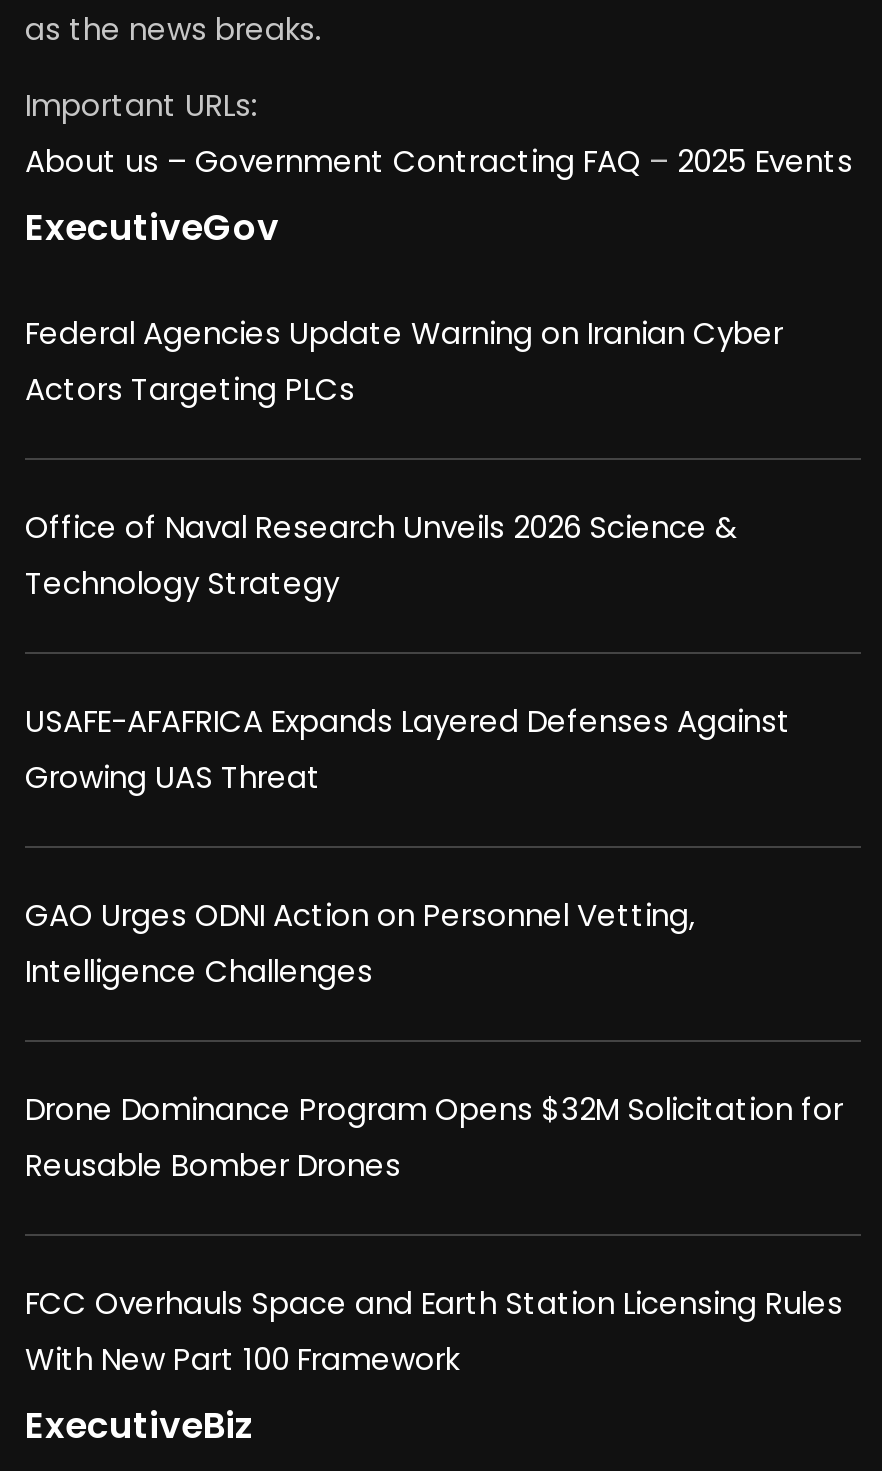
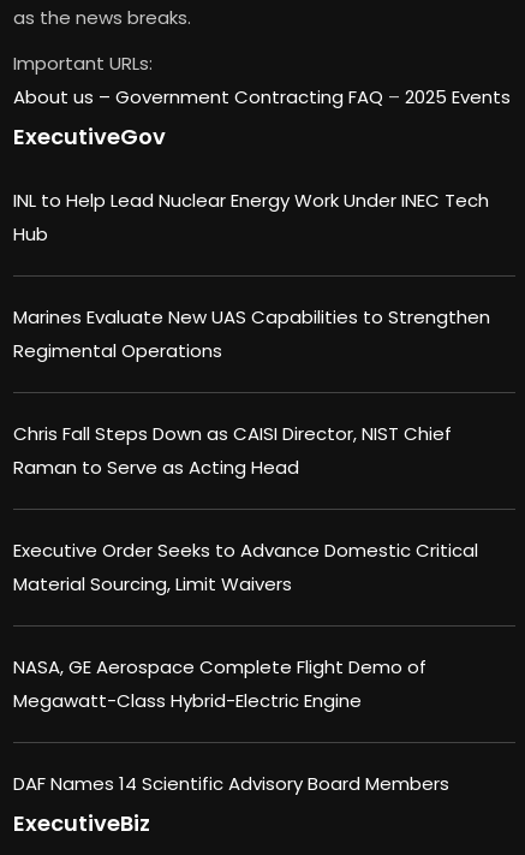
[25,312,783,410] Federal Agencies Update Warning on Iranian Cyber | Actors Targeting PLCs -> [13,188,489,247] INL to Help Lead Nuclear Energy Work Under INEC Tech | Hub
[25,506,737,604] Office of Naval Research Unveils 2026 Science & | Technology Strategy -> [13,304,490,363] Marines Evaluate New UAS Capabilities to Strengthen | Regimental Operations
[25,700,791,798] USAFE-AFAFRICA Expands Layered Defenses Against | Growing UAS Threat -> [13,421,452,480] Chris Fall Steps Down as CAISI Director, NIST Chief | Raman to Serve as Acting Head
[25,894,695,992] GAO Urges ODNI Action on Personnel Vetting, | Intelligence Challenges -> [13,538,478,597] Executive Order Seeks to Advance Domestic Critical | Material Sourcing, Limit Waivers
[25,1088,843,1186] Drone Dominance Program Opens $32M Solicitation for | Reusable Bomber Drones -> [13,654,426,713] NASA, GE Aerospace Complete Flight Demo of | Megawatt-Class Hybrid-Electric Engine
[25,1282,843,1380] FCC Overhauls Space and Earth Station Licensing Rules | With New Part 100 Framework -> [13,771,449,796] DAF Names 14 Scientific Advisory Board Members

